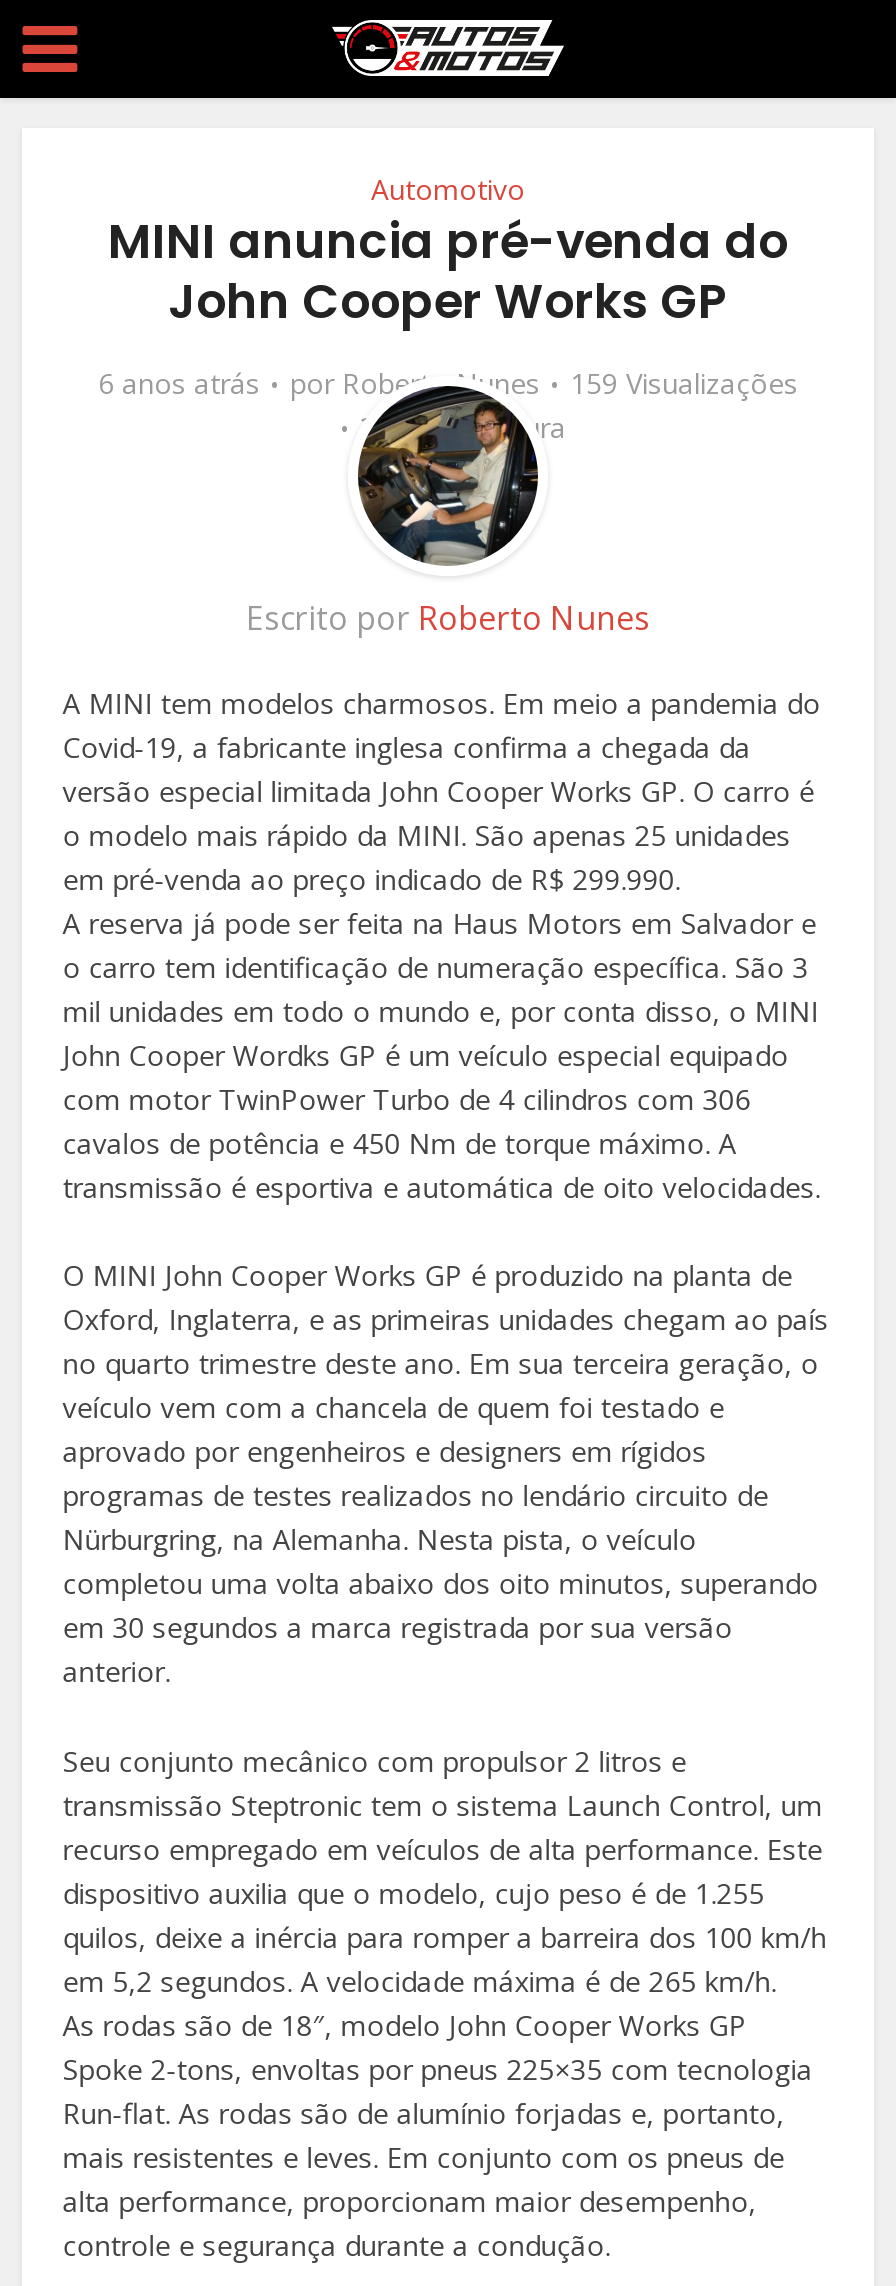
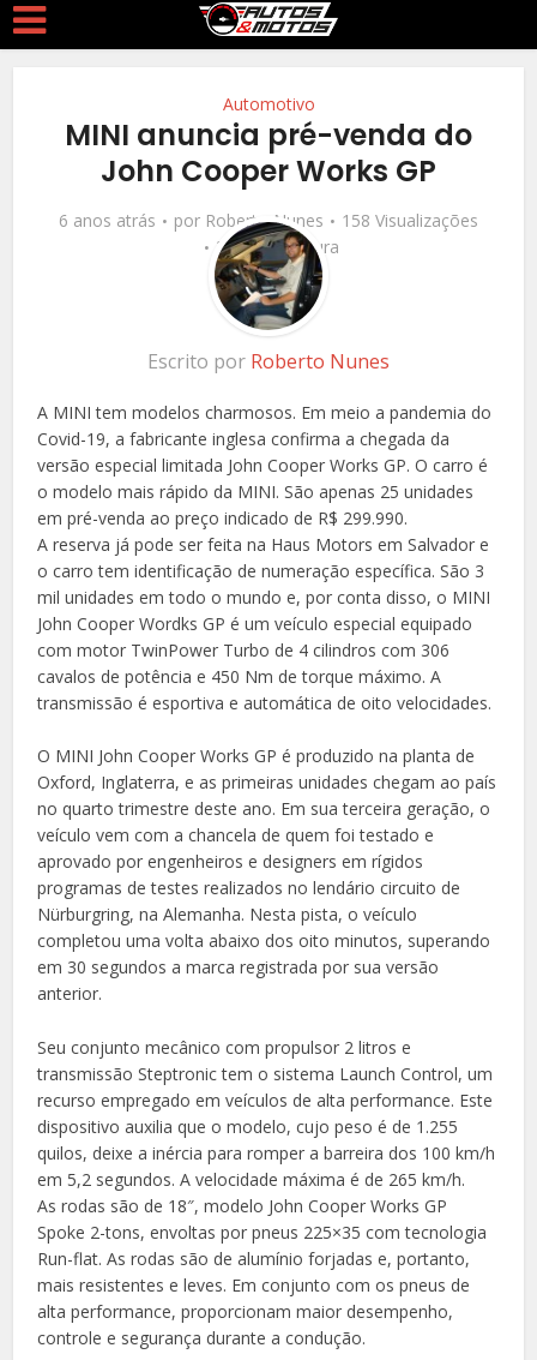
[570,364,798,402] 159 Visualizações -> [342,209,478,232] 158 Visualizações

